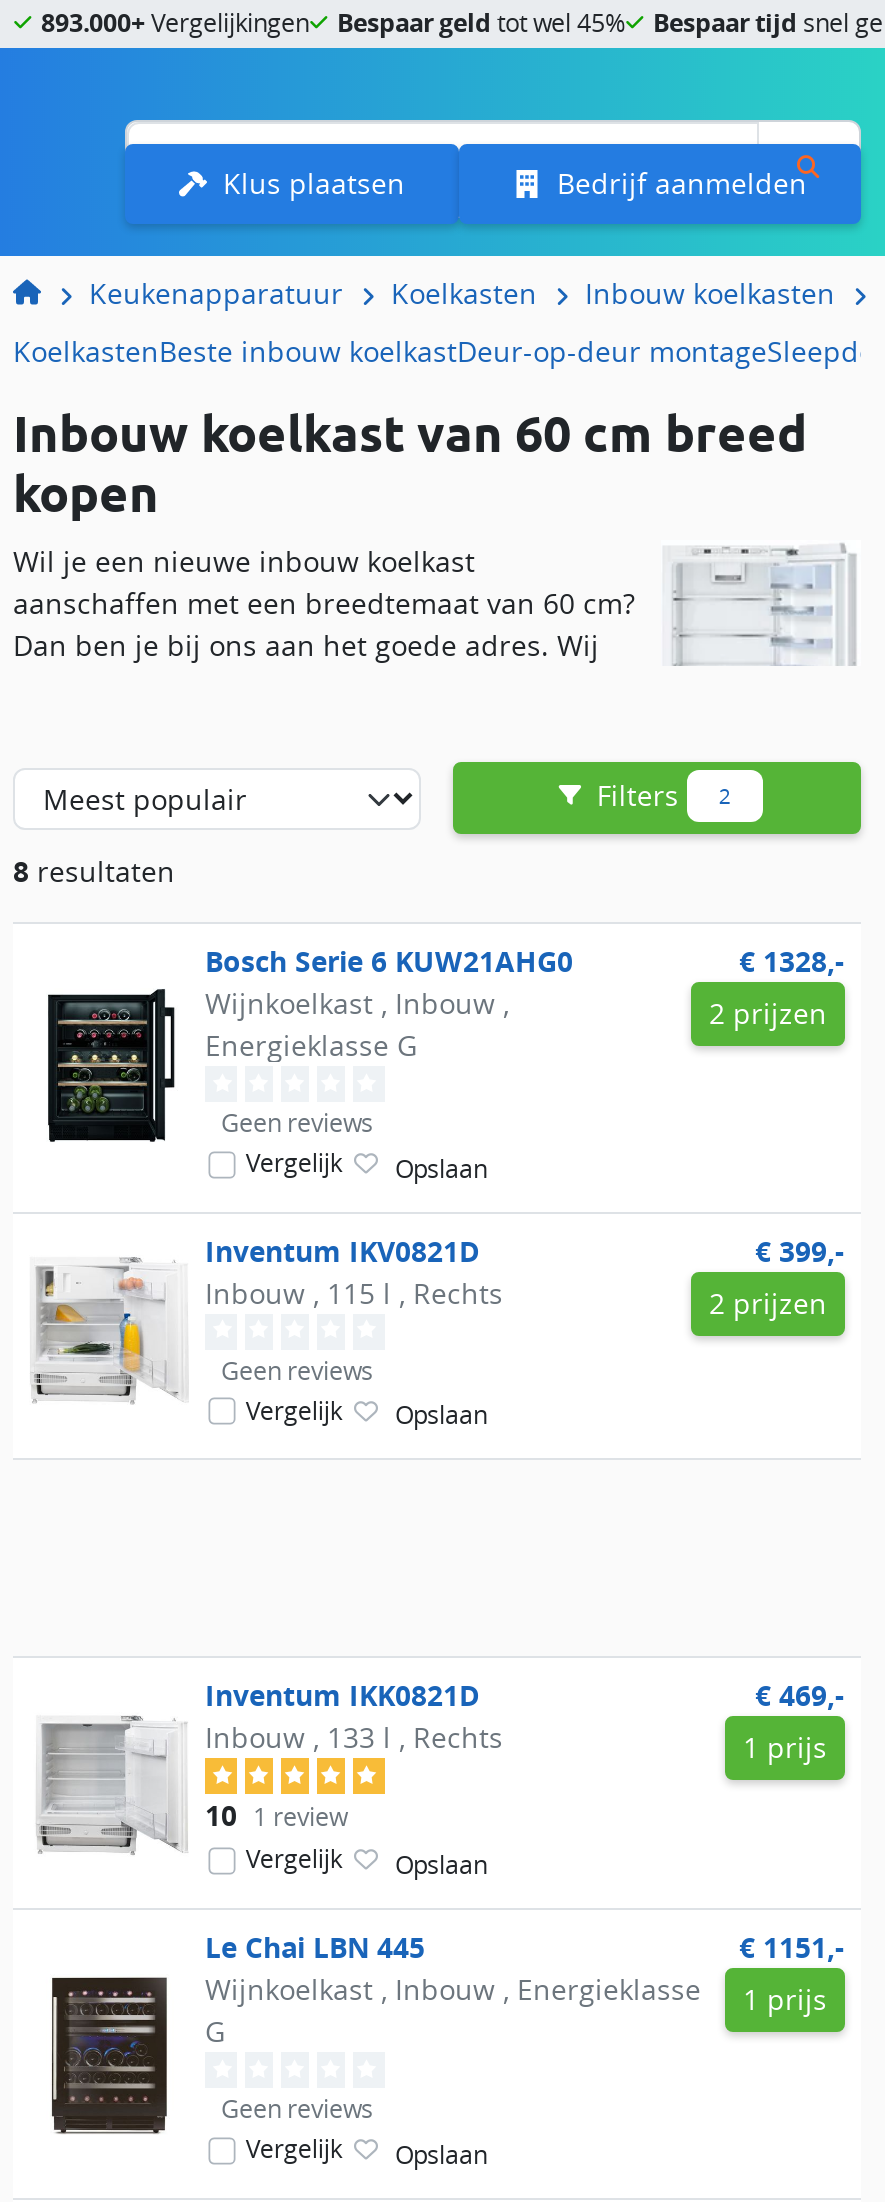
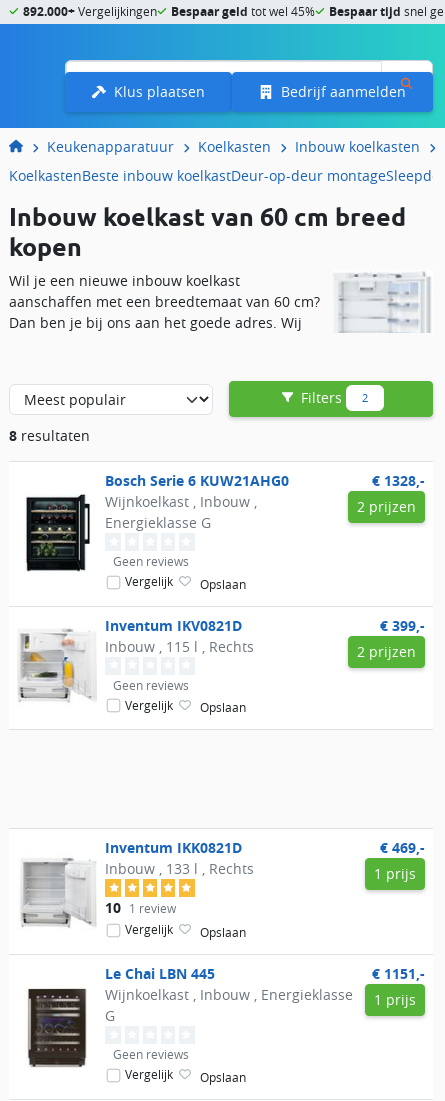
[41,6,309,40] 893.000+ Vergelijkingen -> [23,3,157,20] 892.000+ Vergelijkingen

